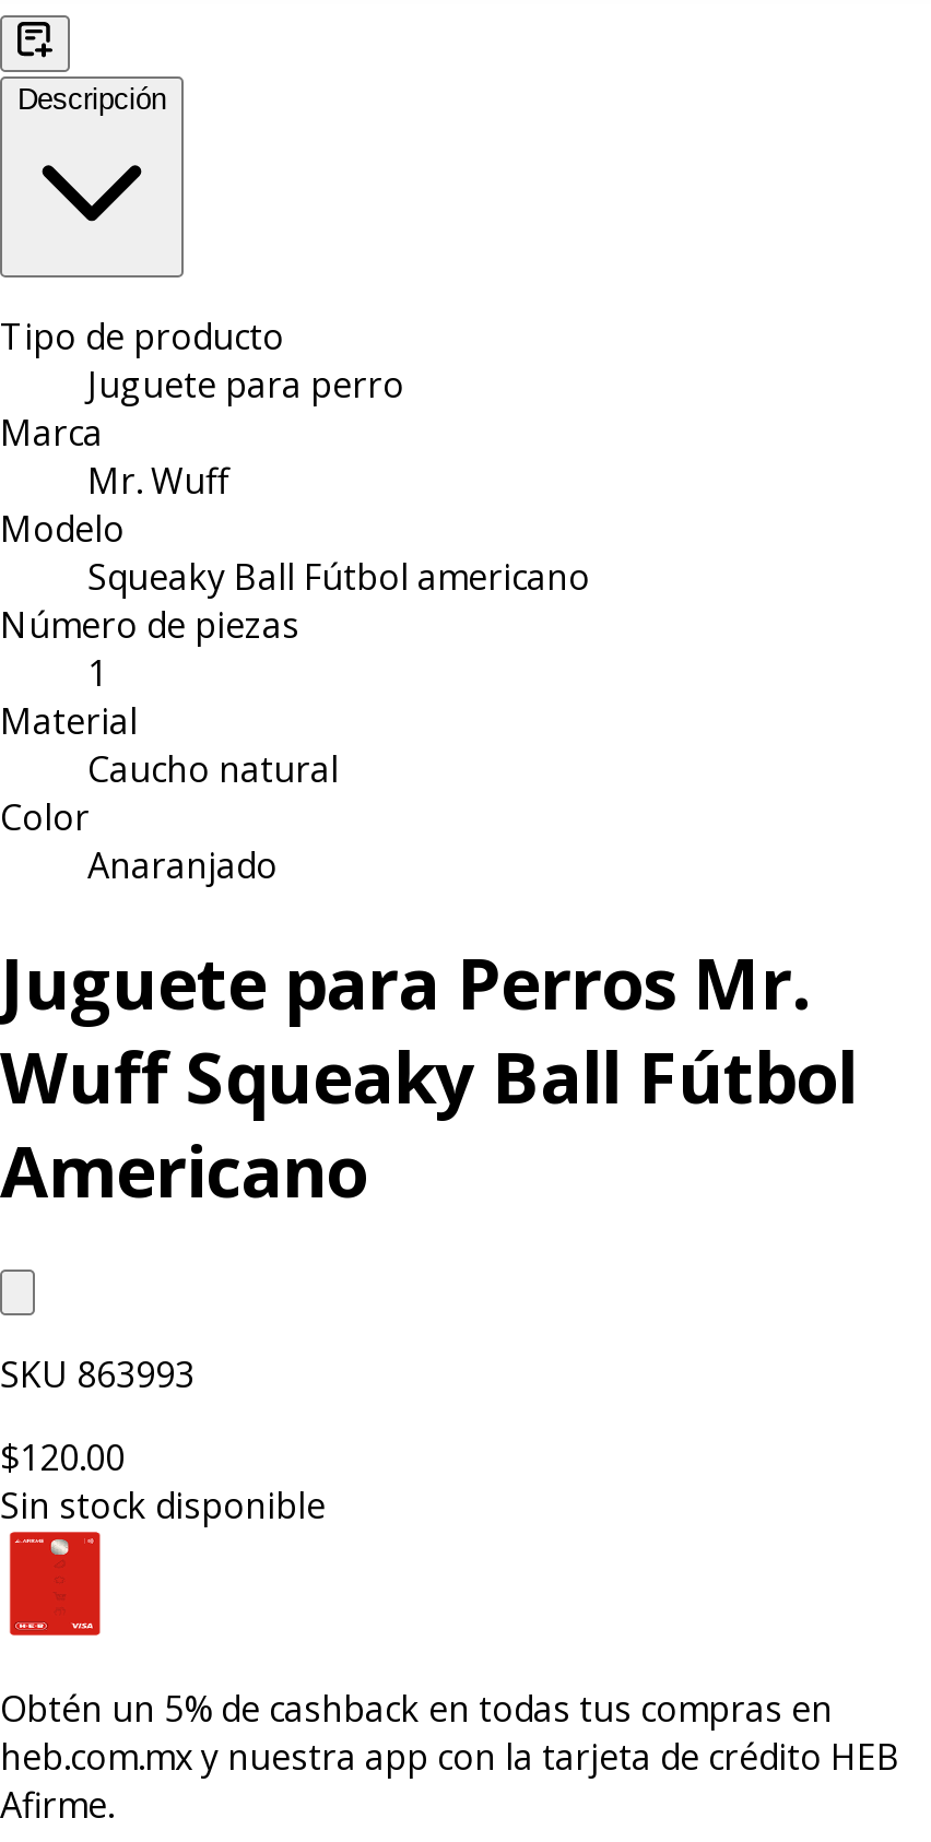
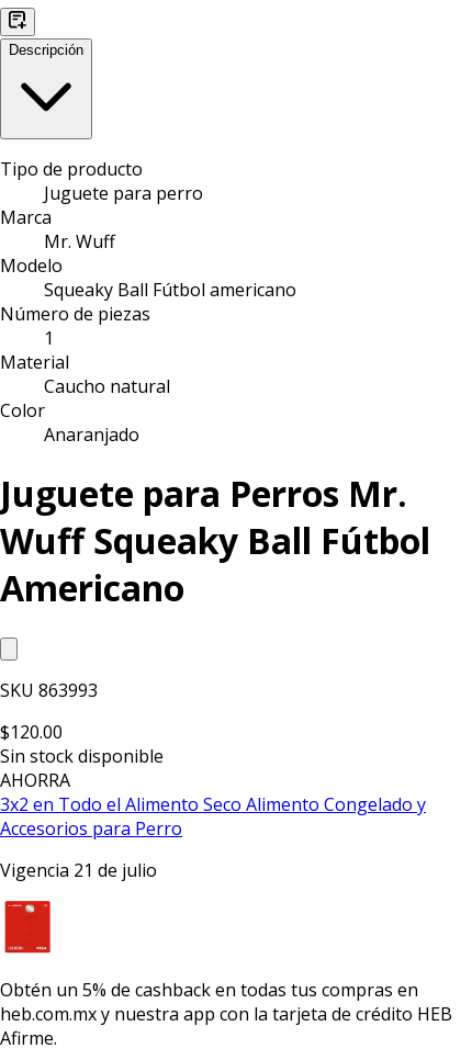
none -> [0,768,426,882] AHORRA | 3x2 en Todo el Alimento Seco Alimento Congelado y | Accesorios para Perro | Vigencia 21 de julio

